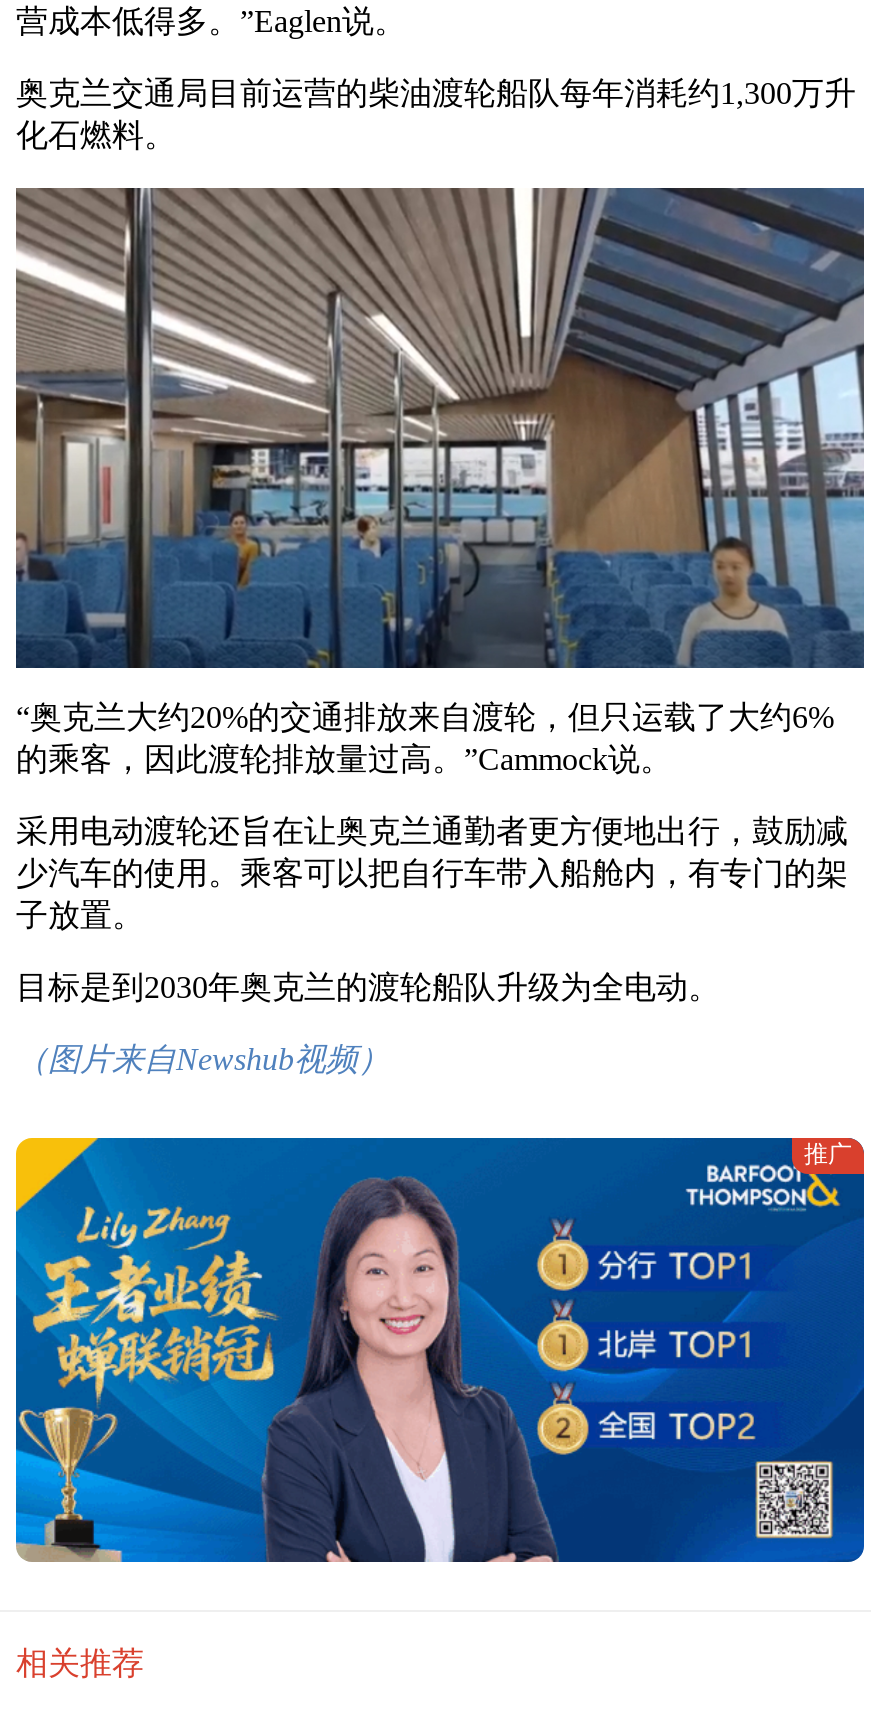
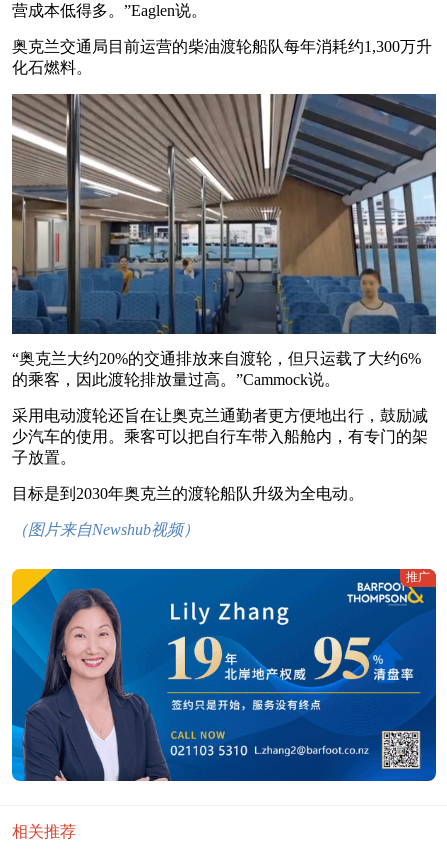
[16,1176,830,1564] [image] -> [11,588,421,782] [image]

